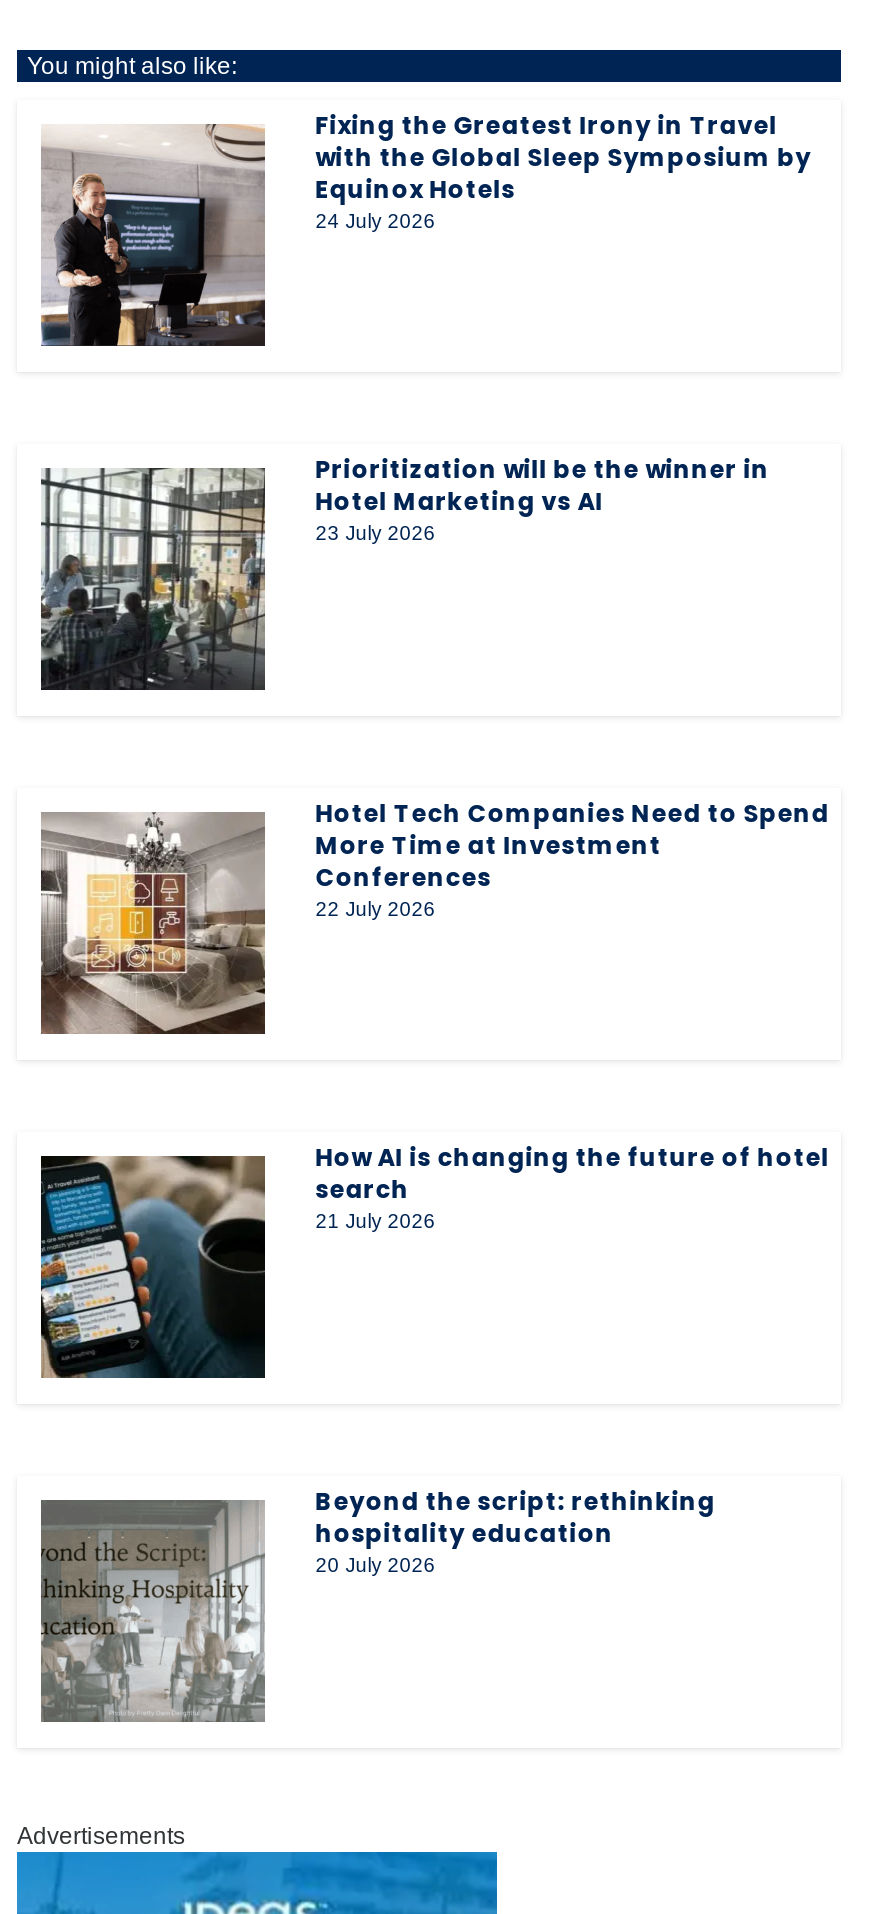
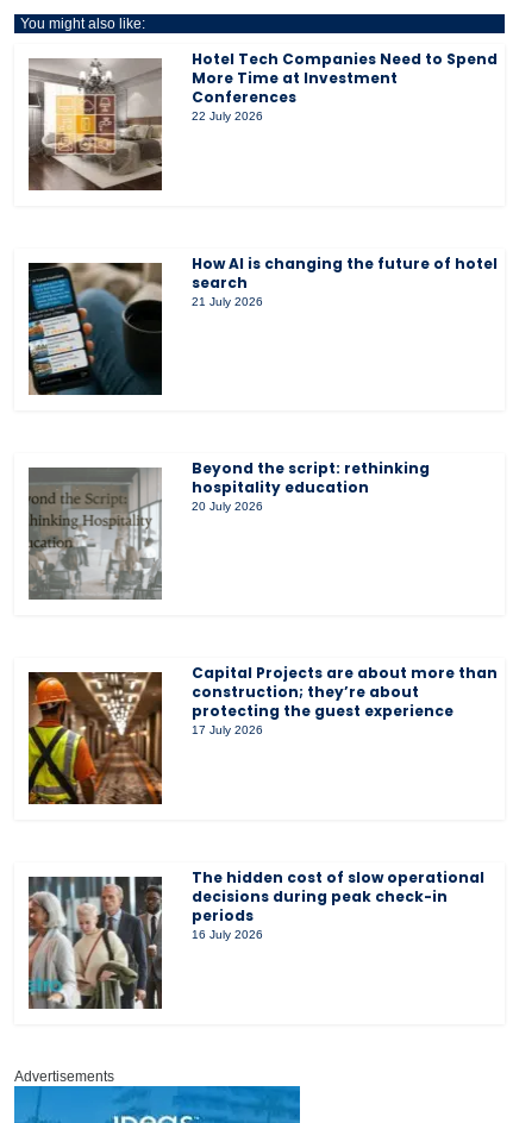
[39,108,811,346] [image] | Fixing the Greatest Irony in Travel | with the Global Sleep Symposium by | Equinox Hotels | 24 July 2026 -> none
[39,452,769,690] [image] | Prioritization will be the winner in | Hotel Marketing vs AI | 23 July 2026 -> none
moved [37,796,829,1575] -> [26,49,498,512]: [image] | Hotel Tech Companies Need to Spend | More Time at Investment | ... | hospitality education | 20 July 2026
moved [37,1498,267,1724] -> [26,466,163,601]: [image]
none -> [27,662,498,805] [image] | Capital Projects are about more than | construction; they’re about | protecting the guest experience | 17 July 2026
none -> [29,867,485,1009] [image] | The hidden cost of slow operational | decisions during peak check-in | periods | 16 July 2026

